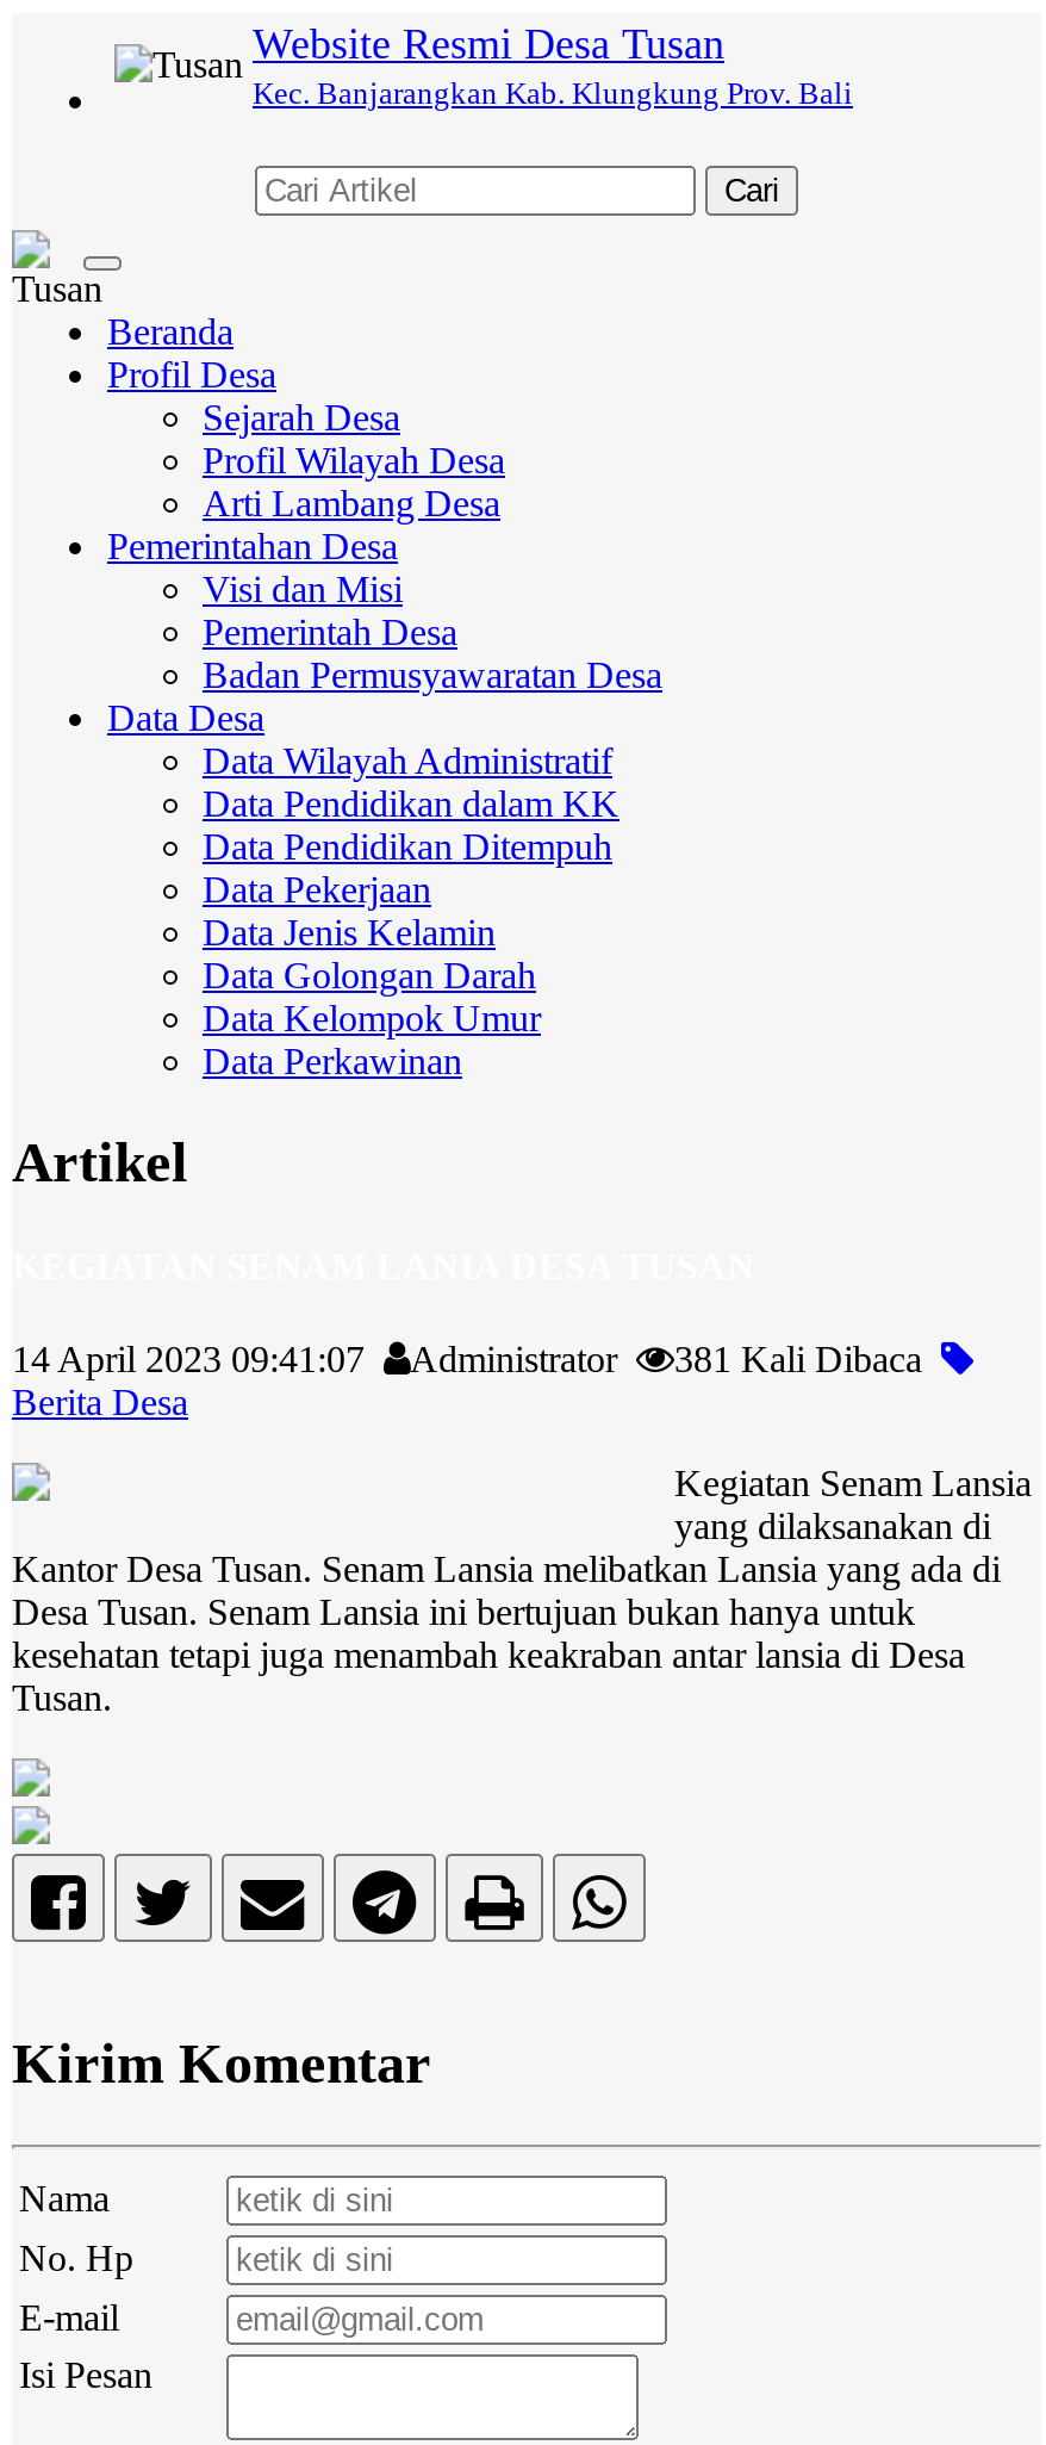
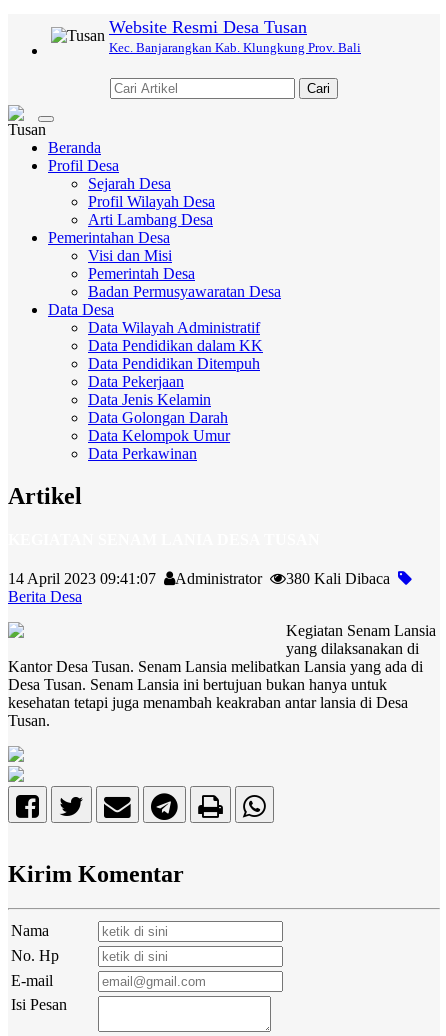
[12,1340,941,1380] 14 April 2023 09:41:07 Administrator 381 Kali Dibaca -> [8,570,398,587] 14 April 2023 09:41:07 Administrator 380 Kali Dibaca

